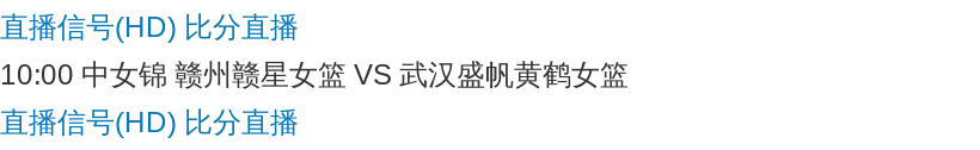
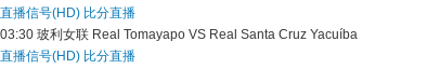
[0,58,629,92] 10:00 中女锦赣州赣星女篮 VS 武汉盛帆黄鹤女篮 -> [0,27,358,42] 03:30 玻利女联Real Tomayapo VS Real Santa Cruz Yacuíba

